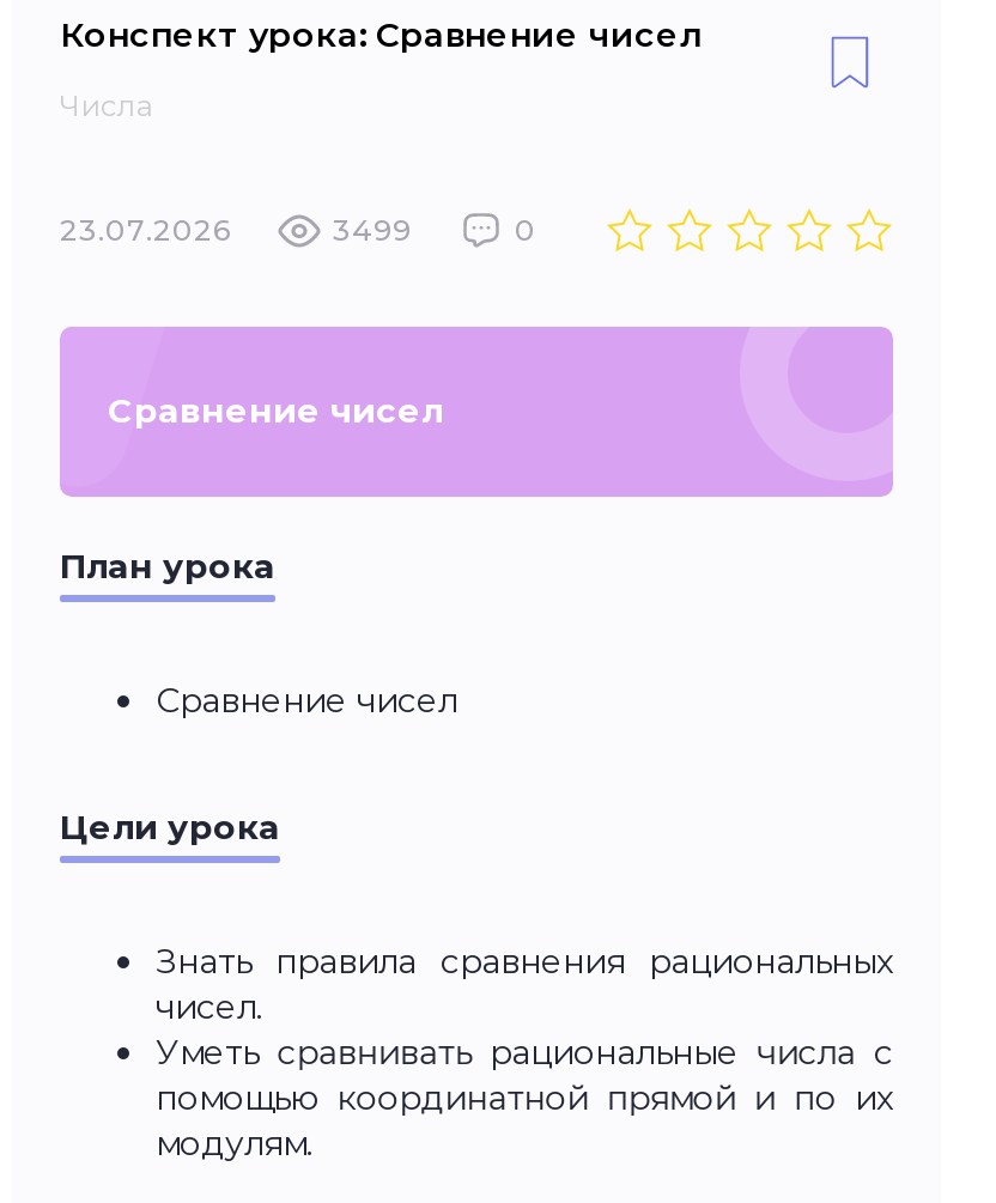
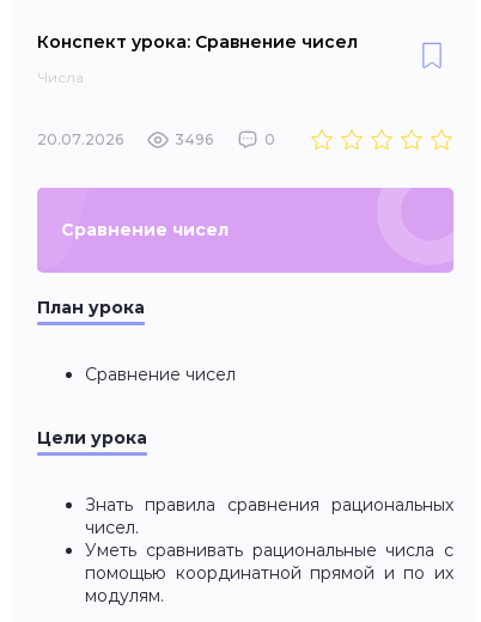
[60,211,230,247] 23.07.2026 -> [37,130,123,148] 20.07.2026
[333,211,412,247] 3499 -> [175,130,213,148] 3496

